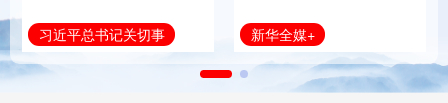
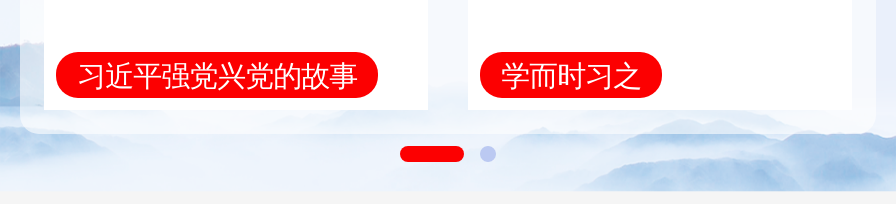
[39,27,165,42] 习近平总书记关切事 -> [77,61,357,91] 习近平强党兴党的故事
[251,27,315,42] 新华全媒+ -> [501,61,641,91] 学而时习之

